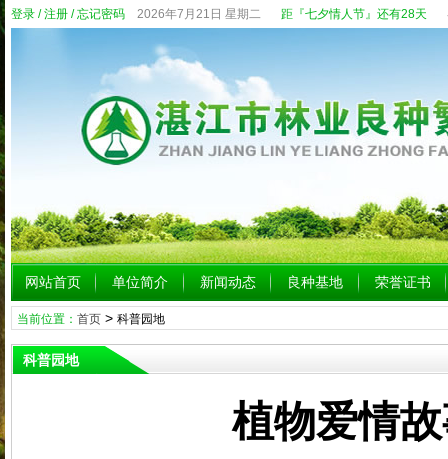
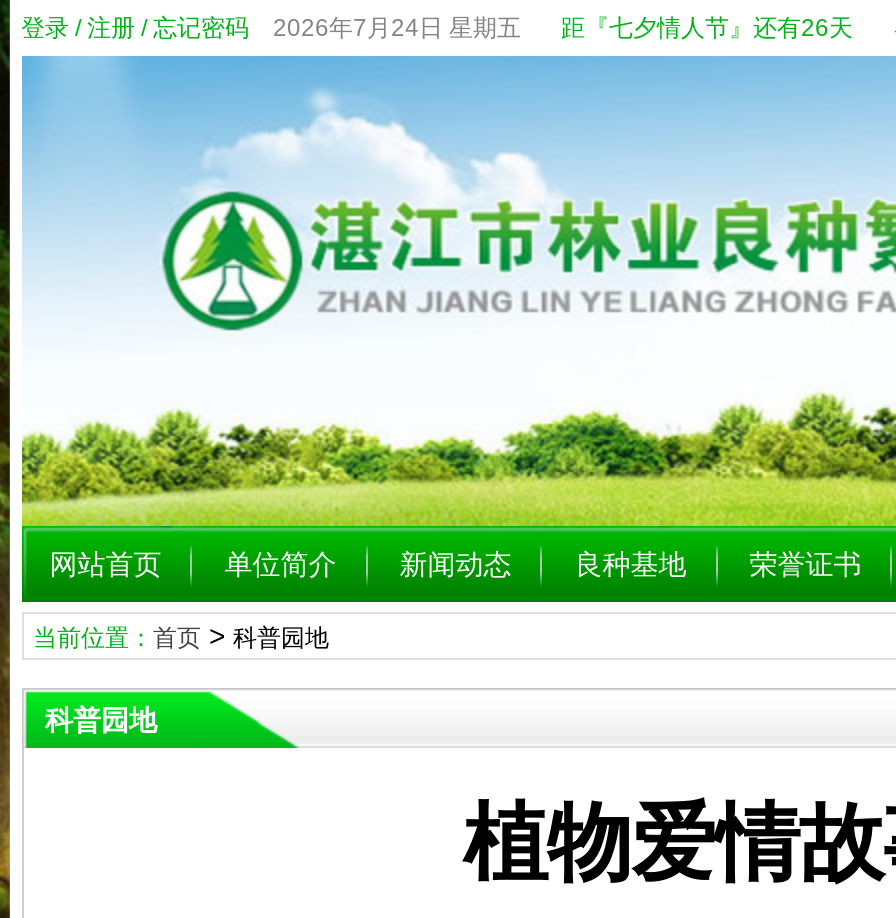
[136,7,260,21] 2026年7月21日 星期二 -> [273,14,521,42] 2026年7月24日 星期五
[280,7,426,21] 距『七夕情人节』还有28天 -> [561,14,853,42] 距『七夕情人节』还有26天

